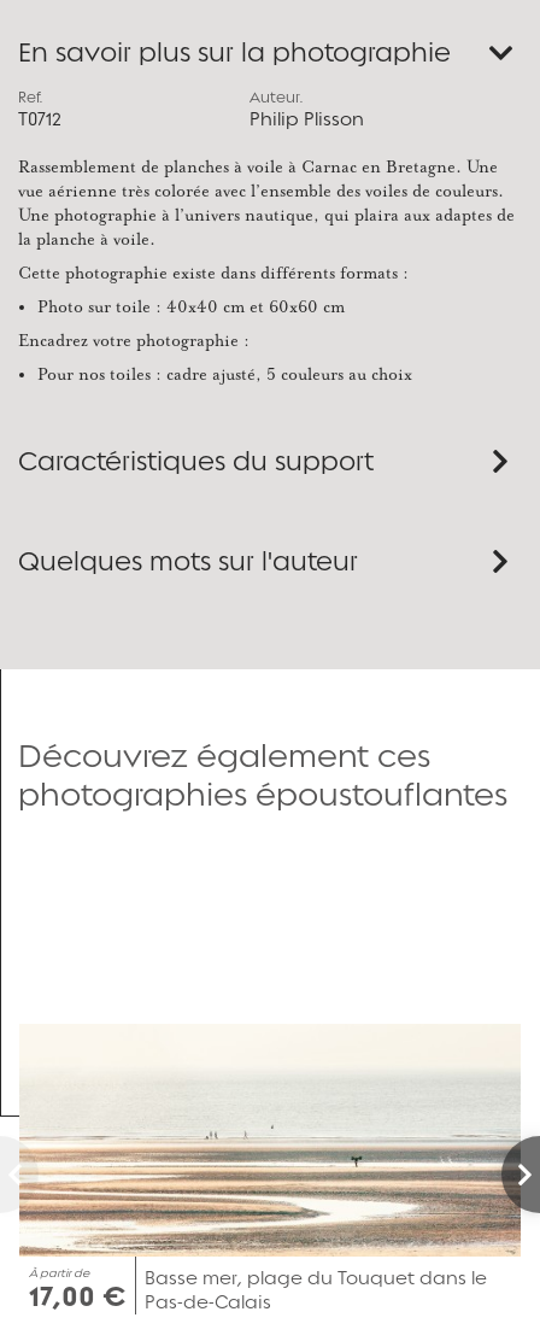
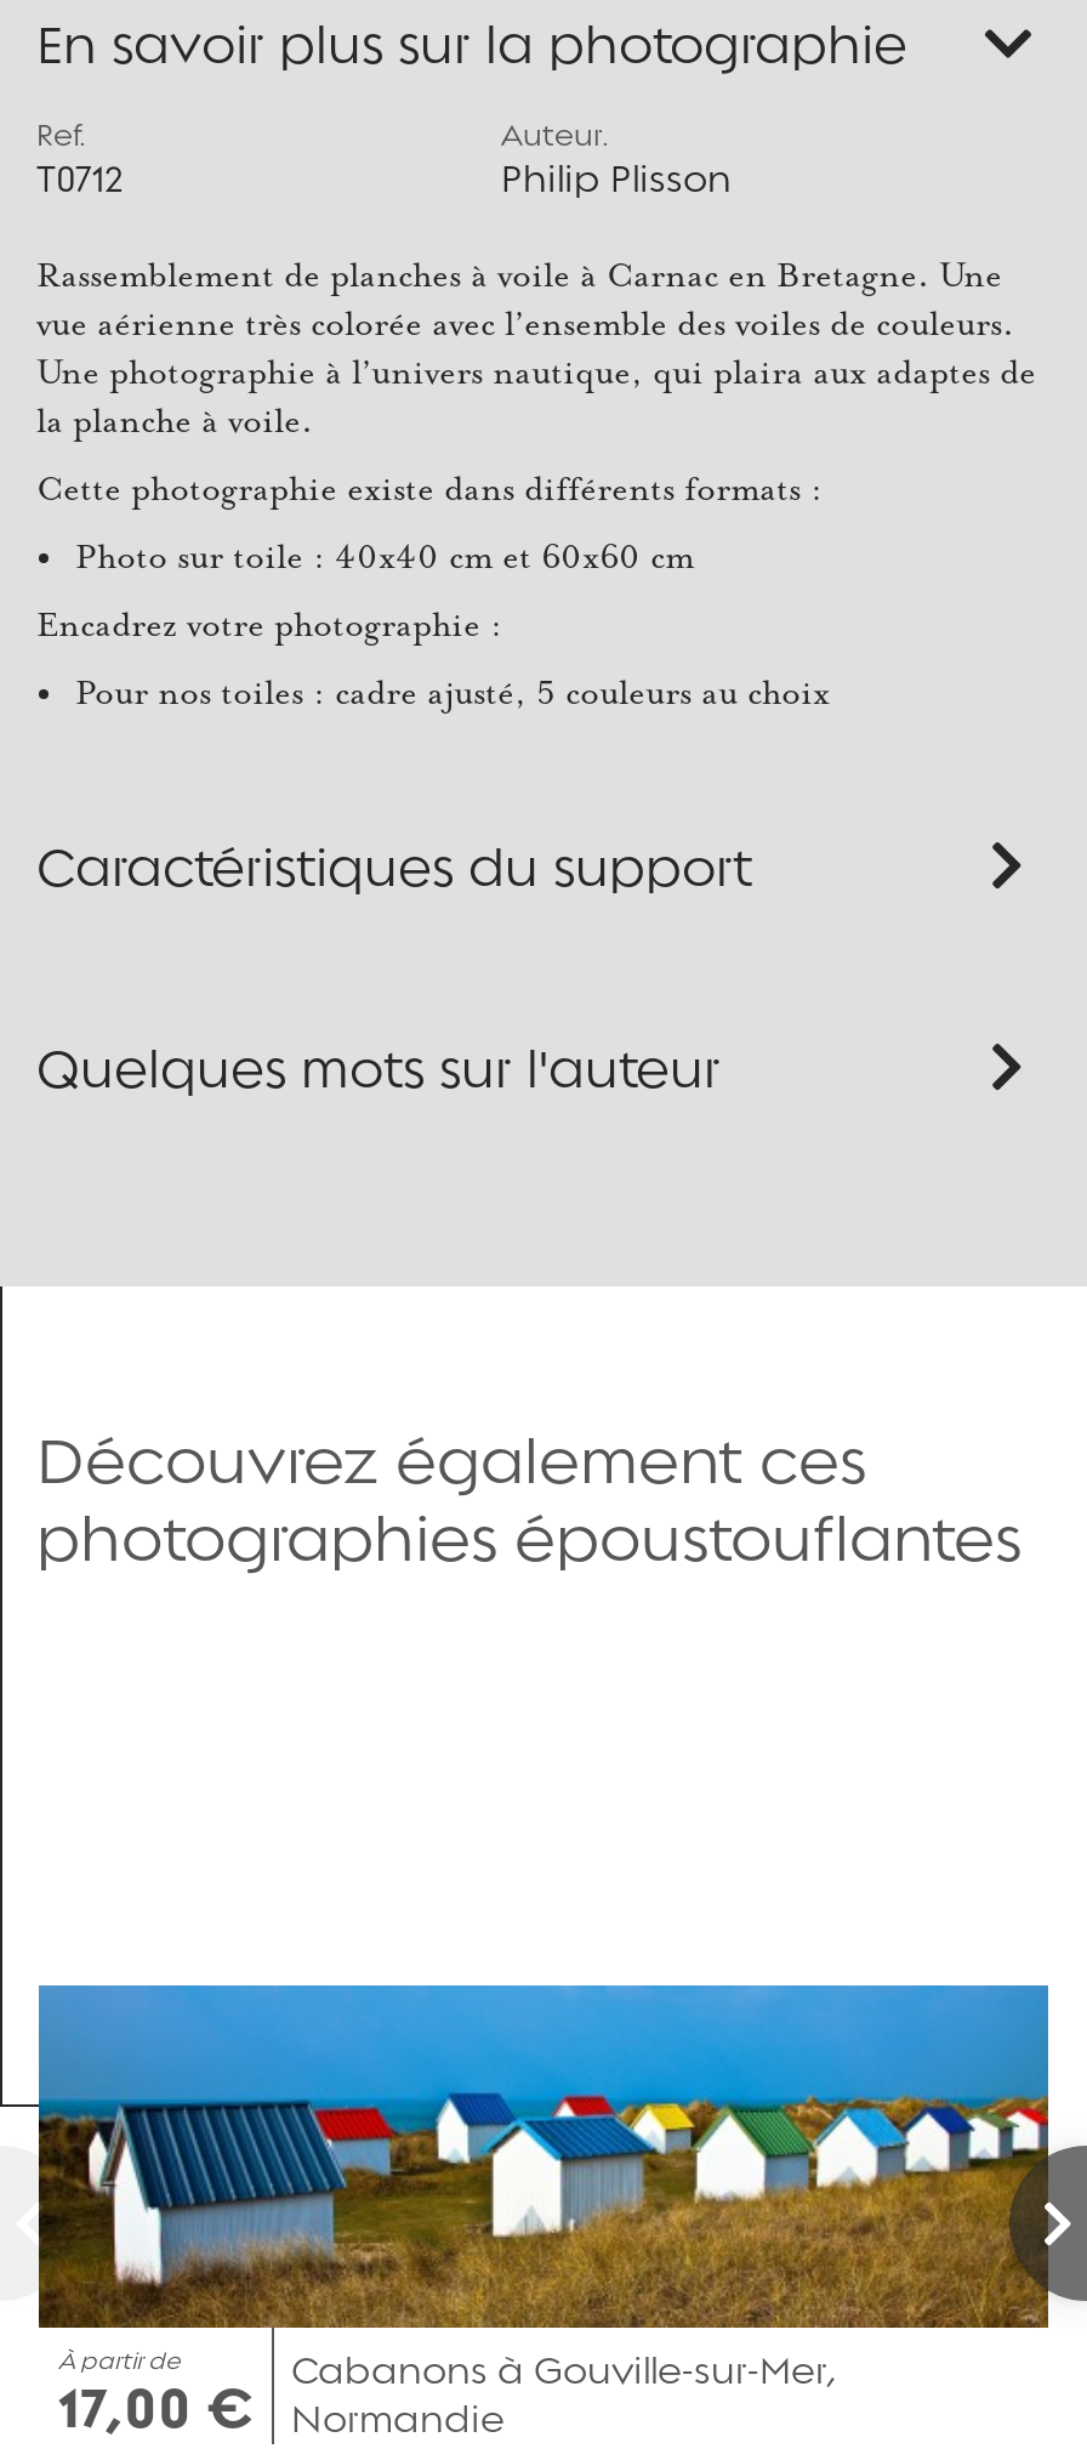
[4,1025,536,1313] [image] | Basse mer, plage du Touquet dans le | Pas-de-Calais -> [7,1982,1080,2440] [image] | Cabanons à Gouville-sur-Mer, | Normandie

